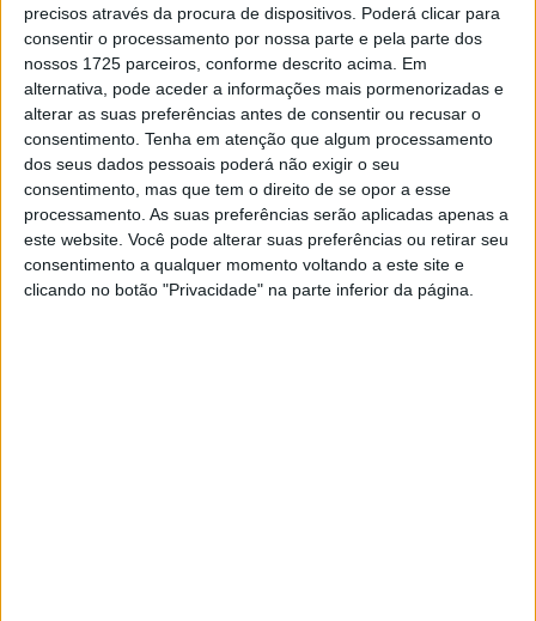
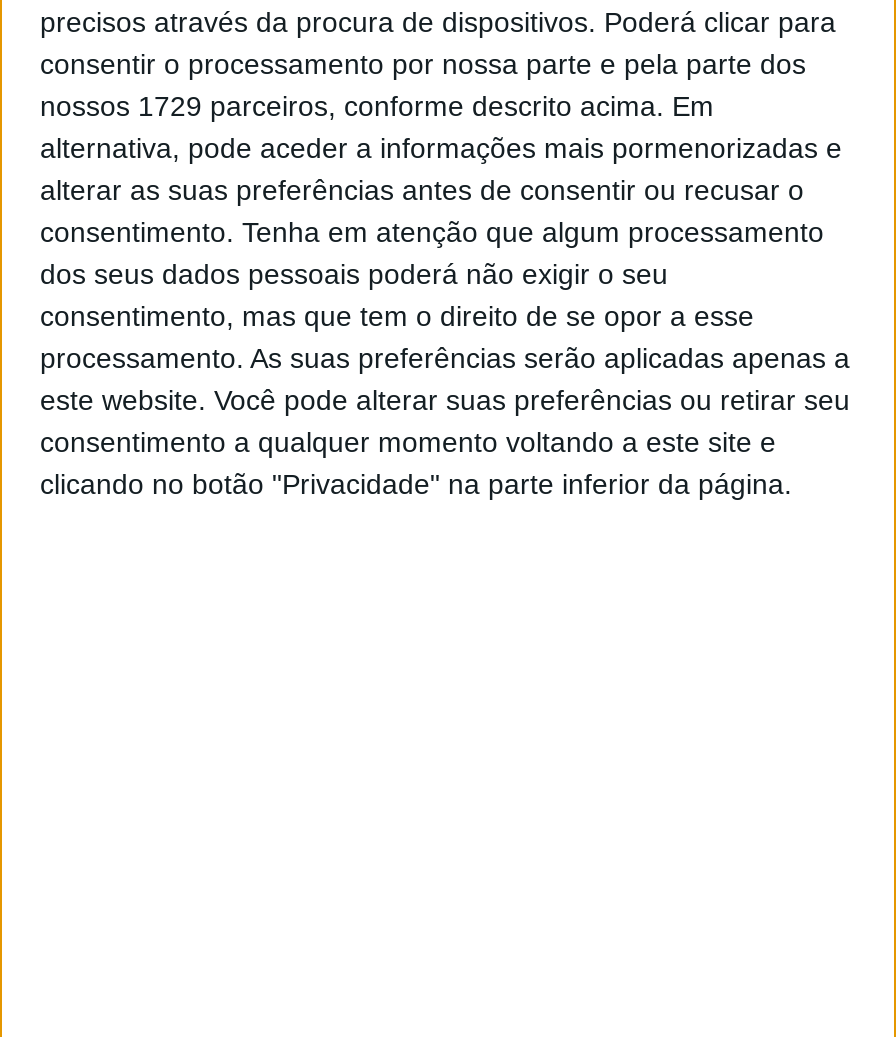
[24,54,427,73] nossos 1725 parceiros, conforme descrito acima. Em -> [40,90,714,122] nossos 1729 parceiros, conforme descrito acima. Em

